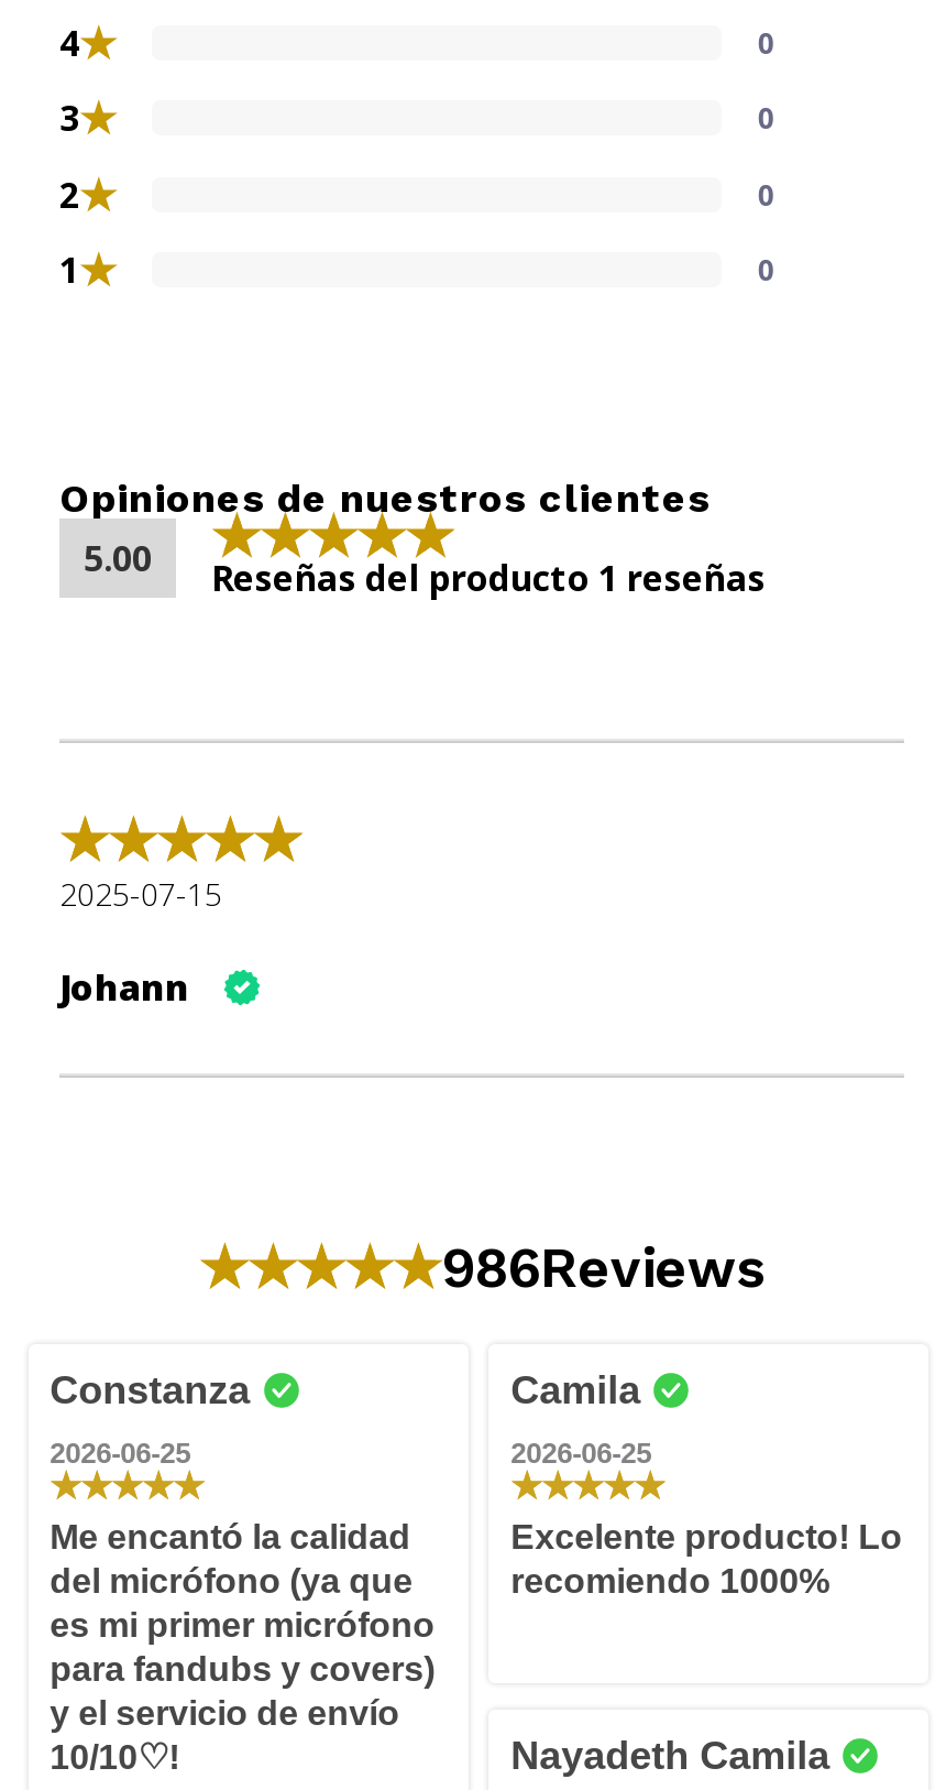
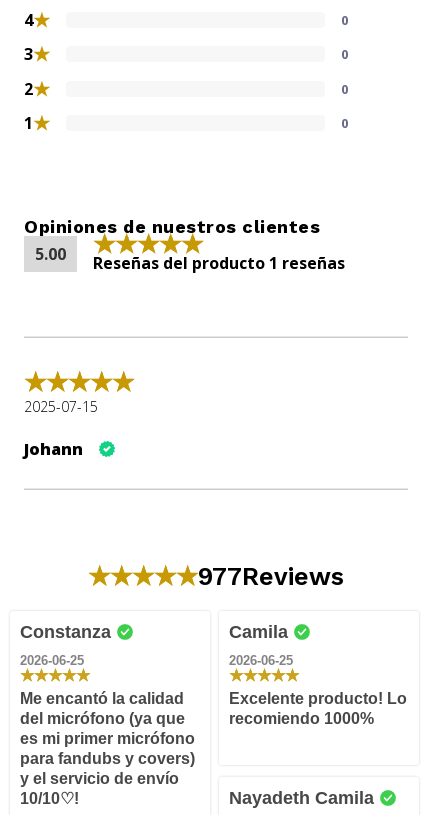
[441,1236,765,1300] 986Reviews -> [198,562,344,591] 977Reviews

